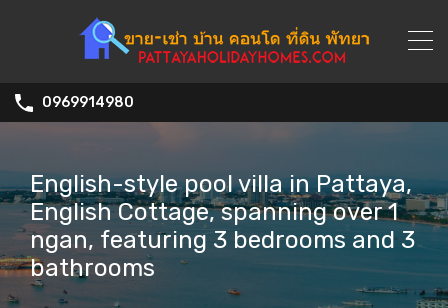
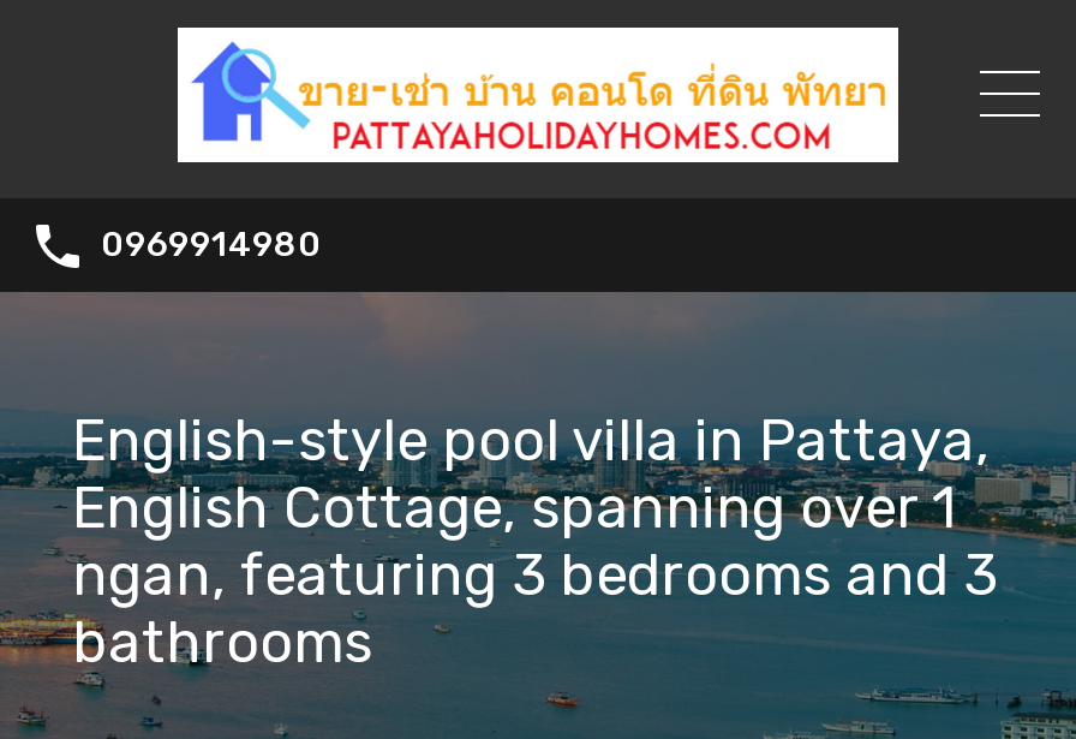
[74,12,374,68] [image] -> [175,25,901,165] [image]

